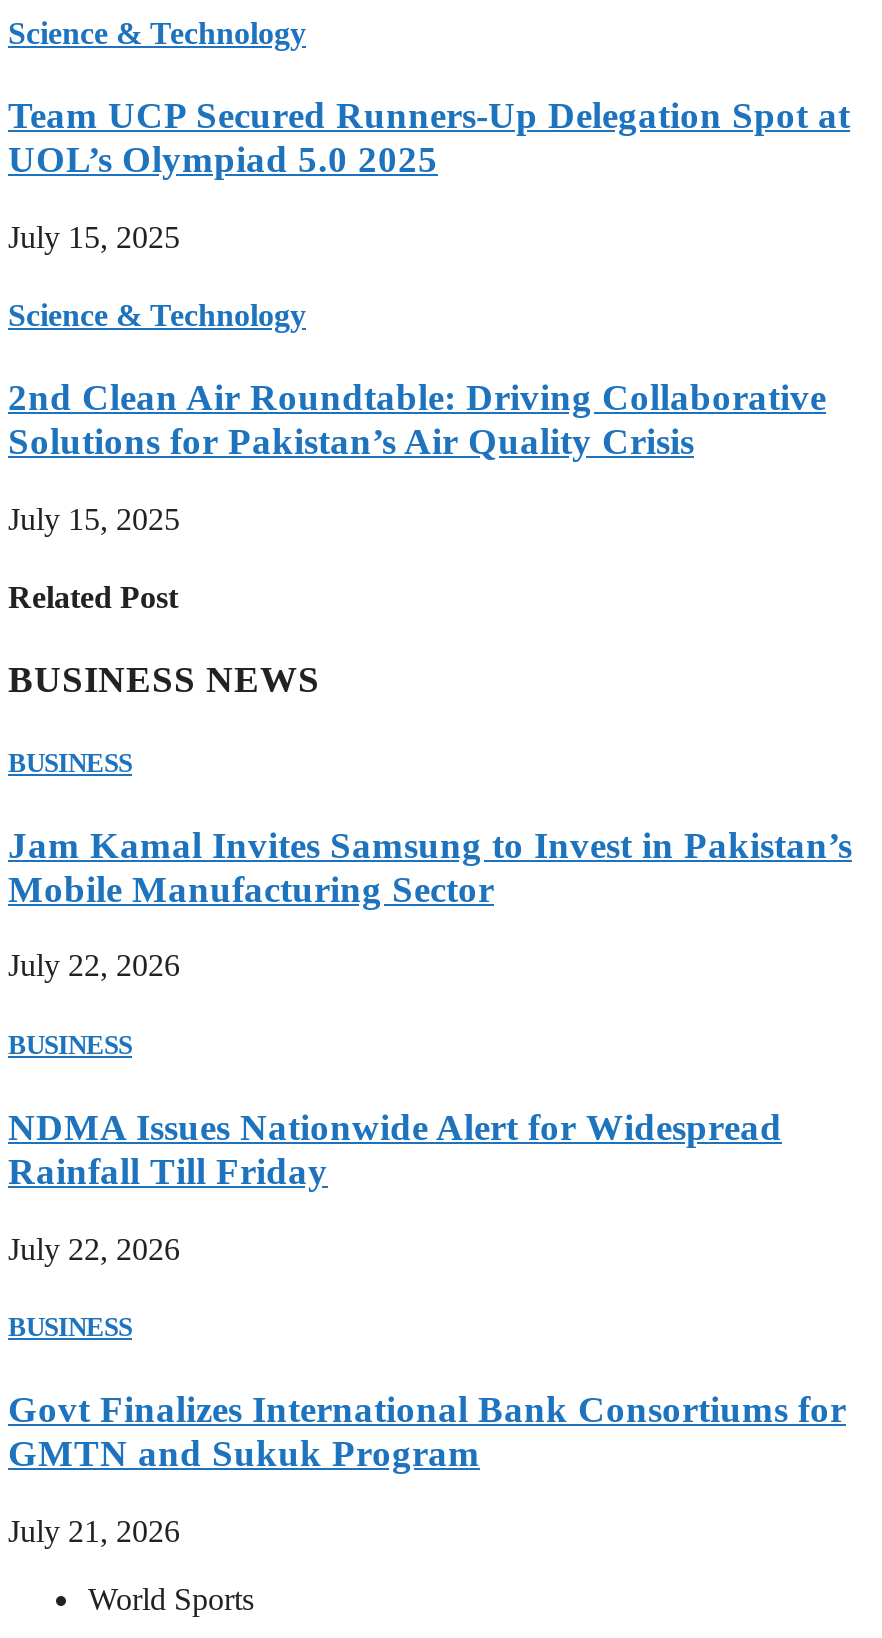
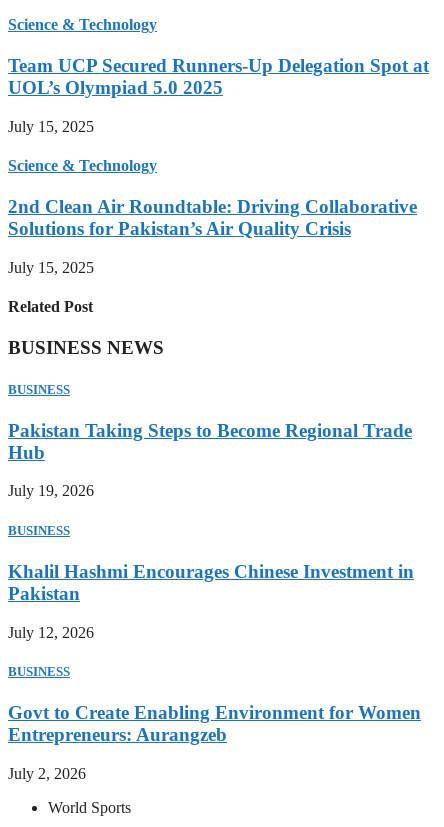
[8,824,852,910] Jam Kamal Invites Samsung to Invest in Pakistan’s | Mobile Manufacturing Sector -> [8,420,412,463] Pakistan Taking Steps to Become Regional Trade | Hub
[8,949,180,983] July 22, 2026 -> [8,482,94,499] July 19, 2026
[8,1106,782,1192] NDMA Issues Nationwide Alert for Widespread | Rainfall Till Friday -> [8,561,414,604] Khalil Hashmi Encourages Chinese Investment in | Pakistan
[8,1231,180,1265] July 22, 2026 -> [8,623,94,640] July 12, 2026
[8,1388,846,1474] Govt Finalizes International Bank Consortiums for | GMTN and Sukuk Program -> [8,702,421,745] Govt to Create Enabling Environment for Women | Entrepreneurs: Aurangzeb
[8,1513,180,1547] July 21, 2026 -> [8,765,86,782] July 2, 2026

